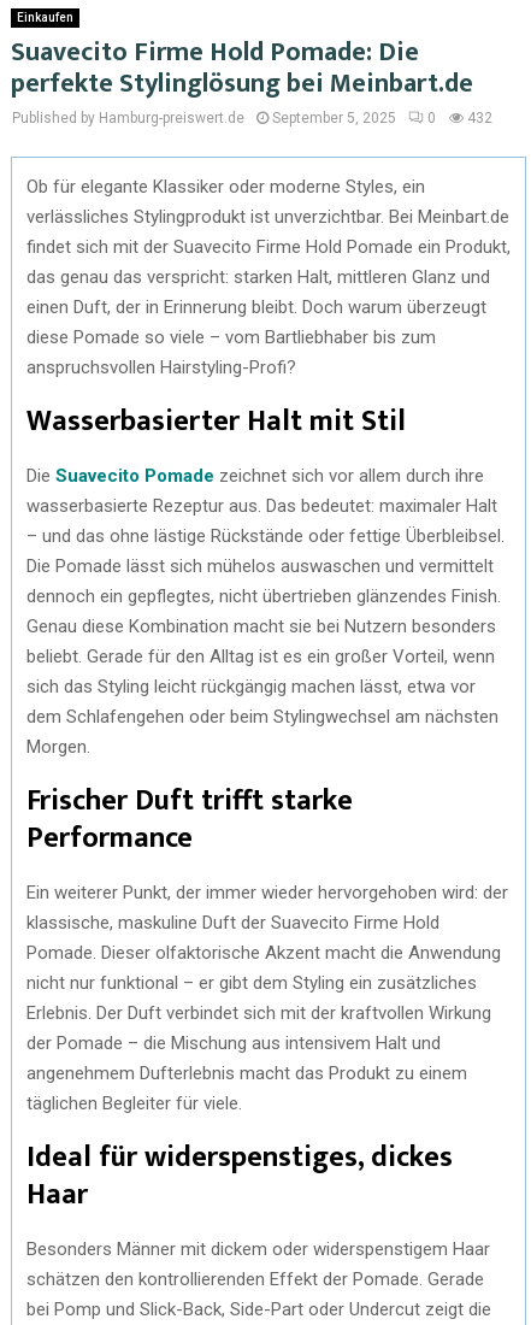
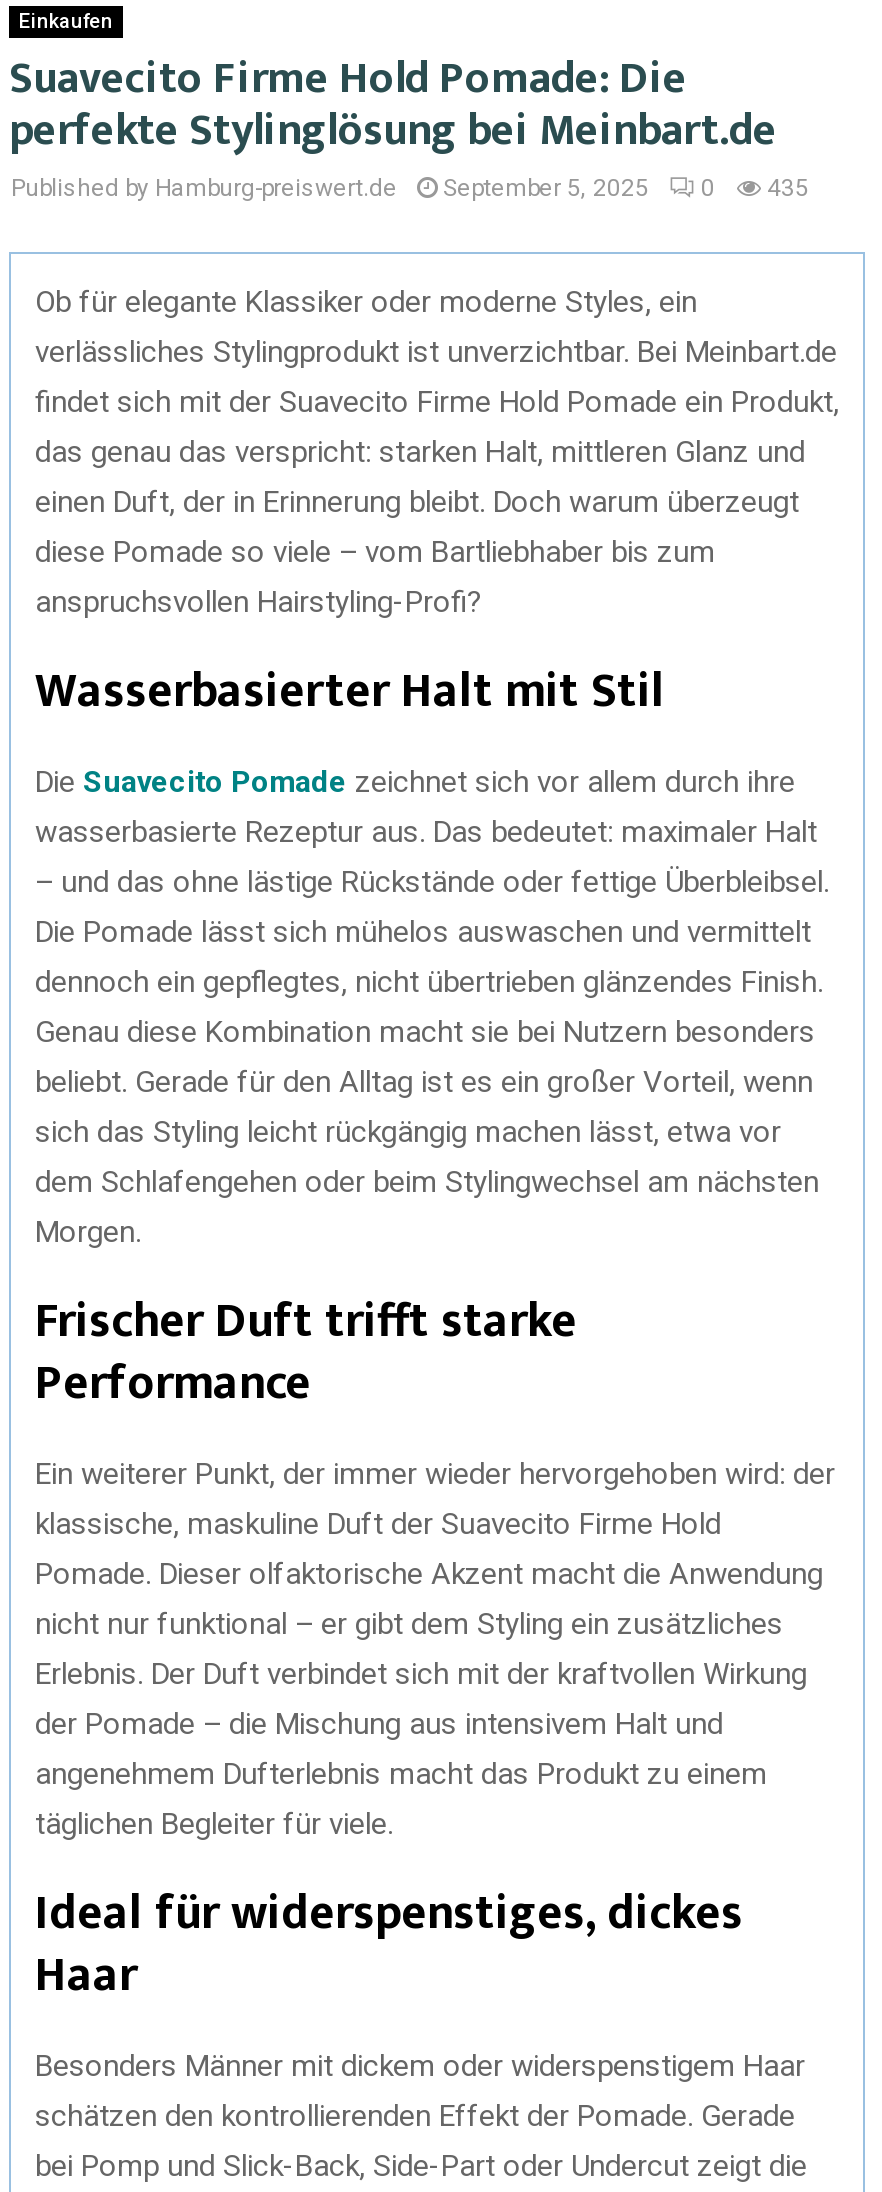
[12,110,492,126] Published by Hamburg-preiswert.de September 5, 2025 0 432 -> [11,174,809,202] Published by Hamburg-preiswert.de September 5, 2025 0 435

